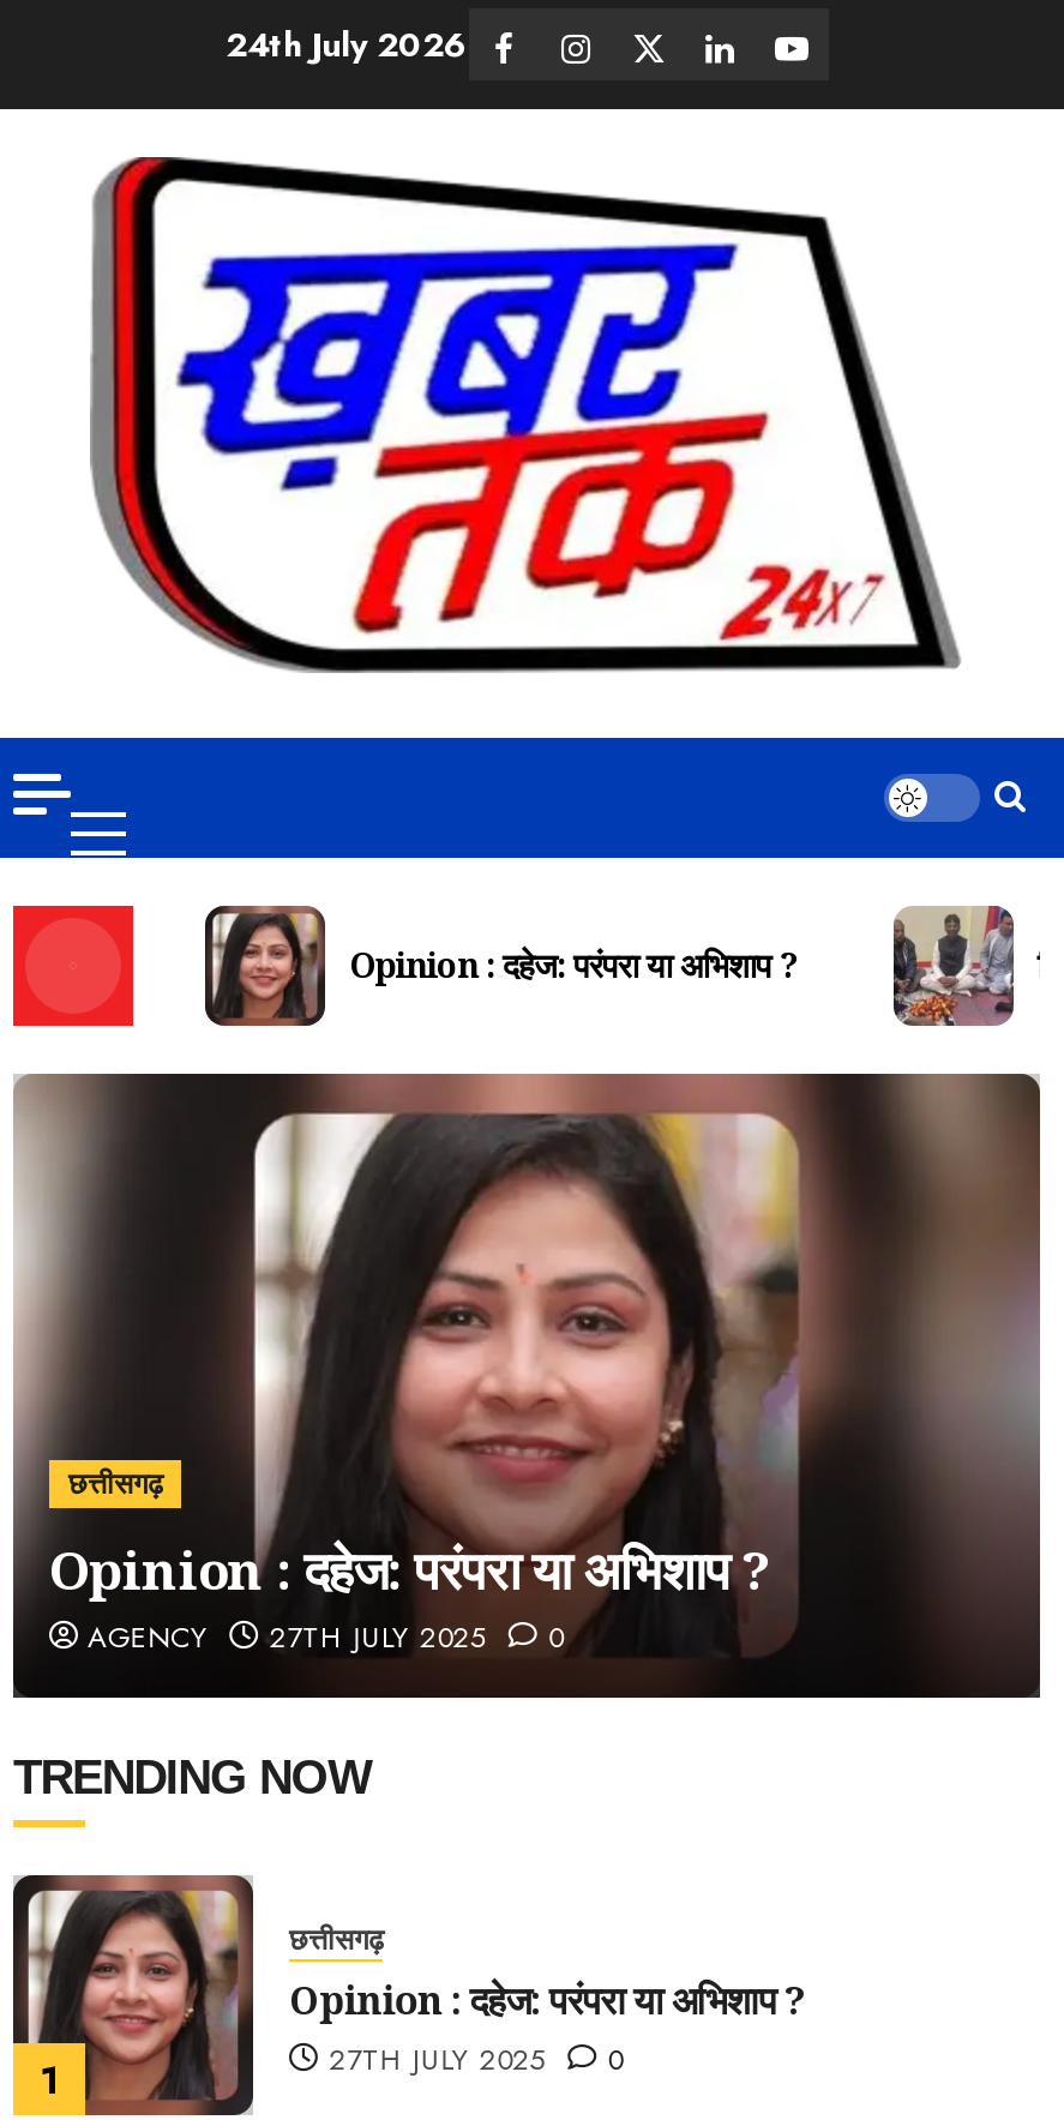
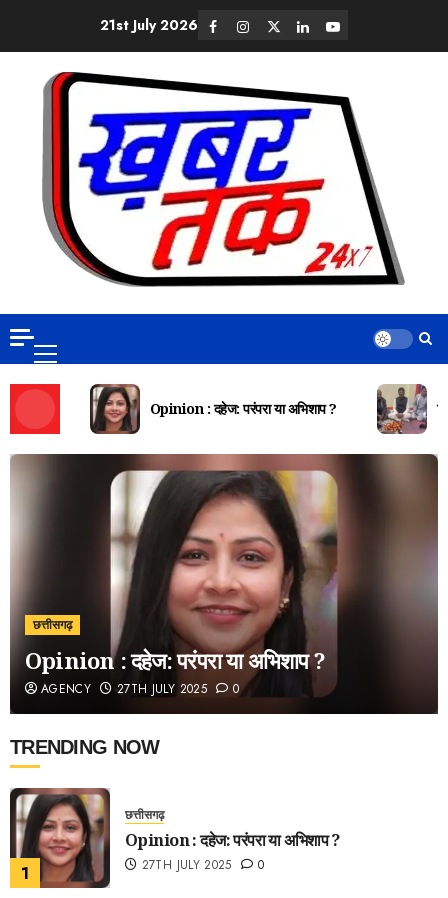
[226,19,468,67] 24th July 2026 -> [100,14,198,34] 21st July 2026

